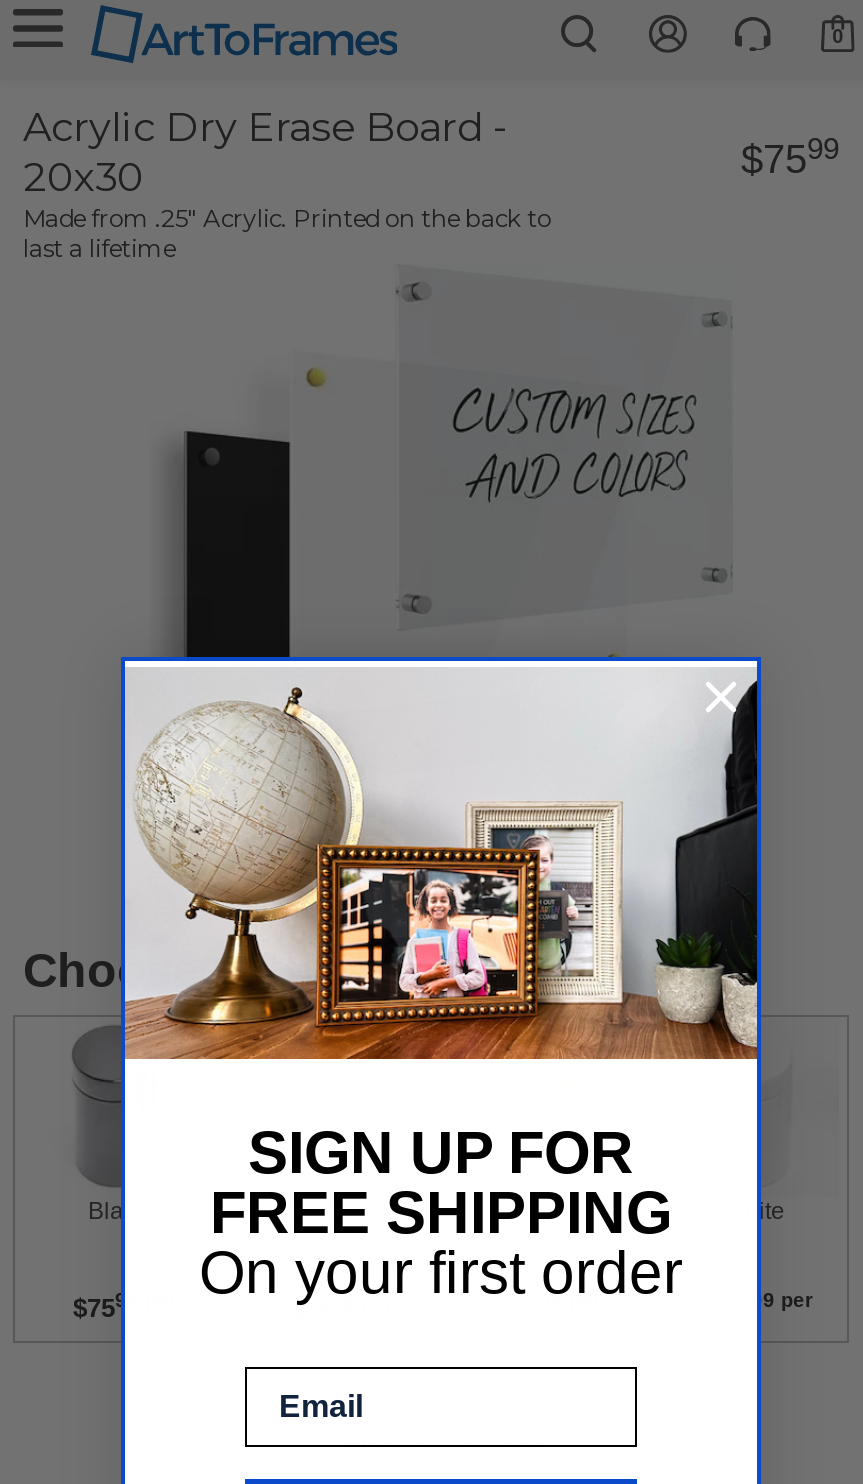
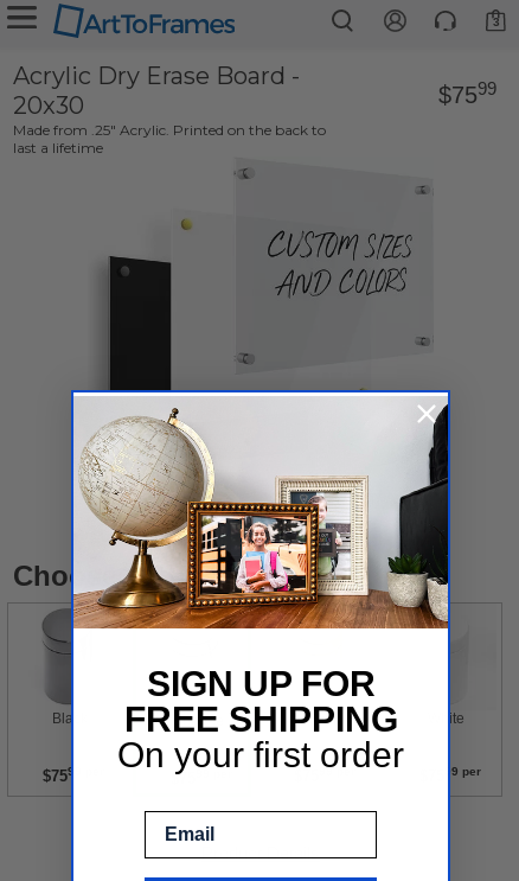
[832,26,844,48] 0 -> [492,16,500,29] 3

